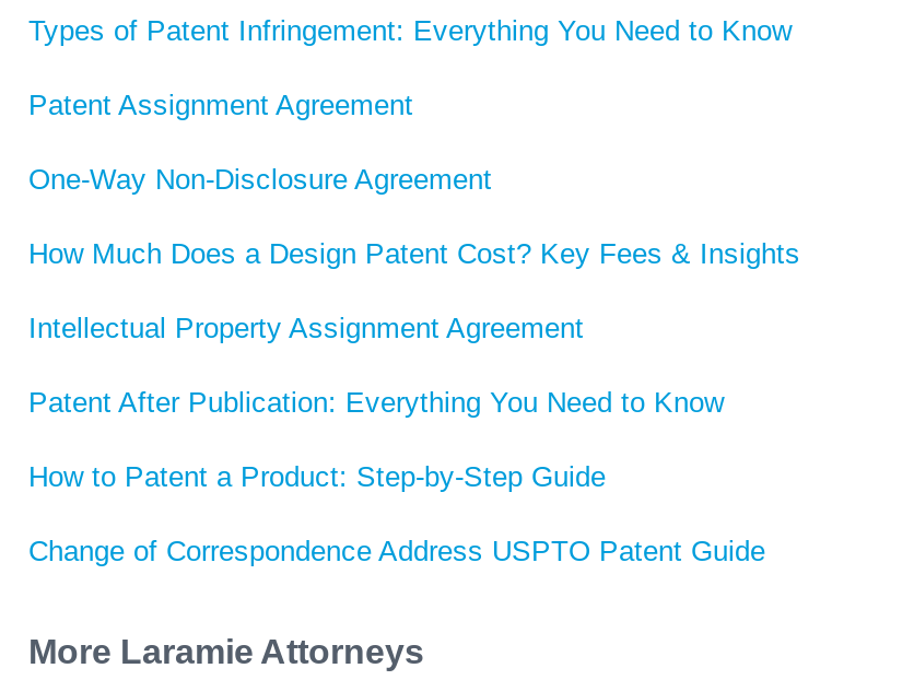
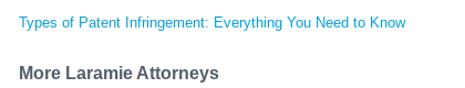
[28,88,800,567] Patent Assignment Agreement | One-Way Non-Disclosure Agreement | How Much Does a Design Patent Cost? Key Fees & Insights | Intellectual Property Assignment Agreement | Patent After Publication: Everything You Need to Know | How to Patent a Product: Step-by-Step Guide | Change of Correspondence Address USPTO Patent Guide -> none

